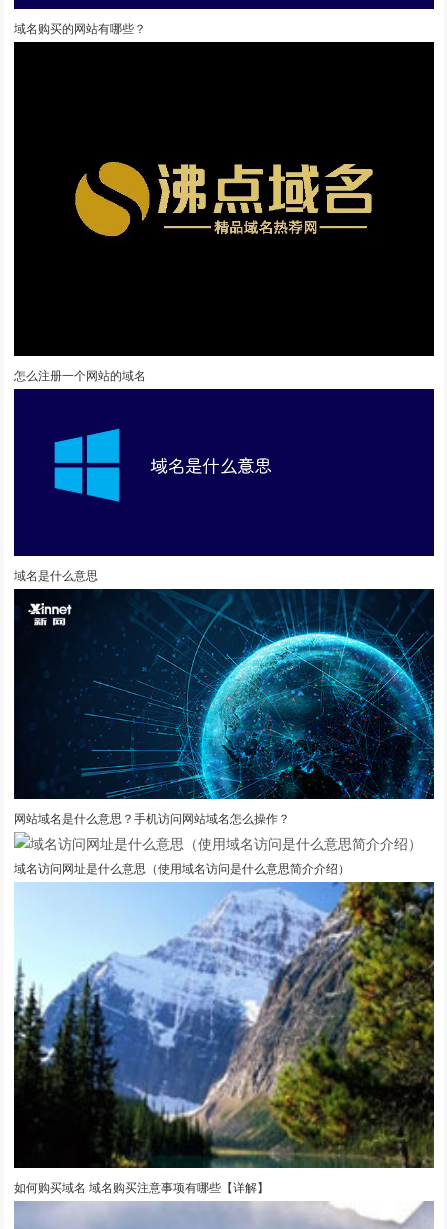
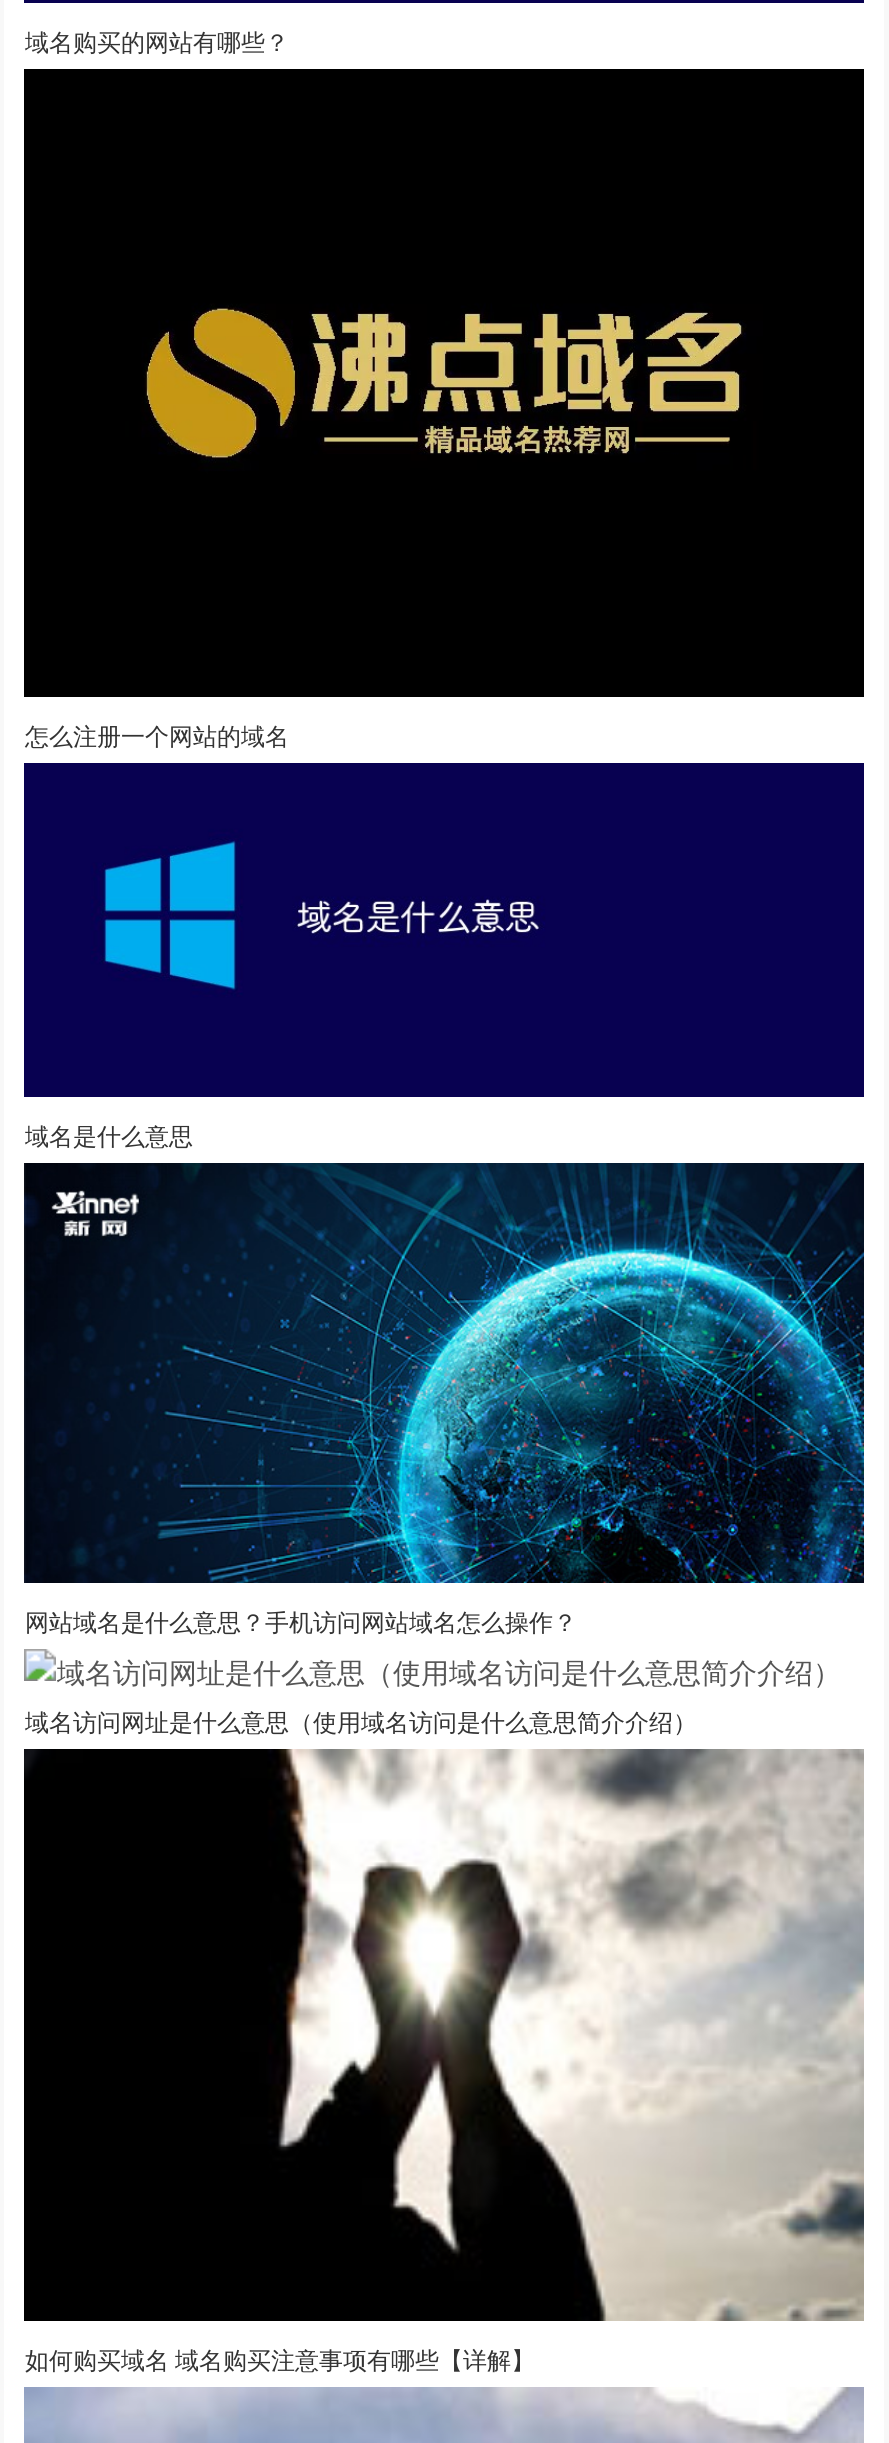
[13,881,435,1169] [image] -> [22,1747,866,2323] [image]

